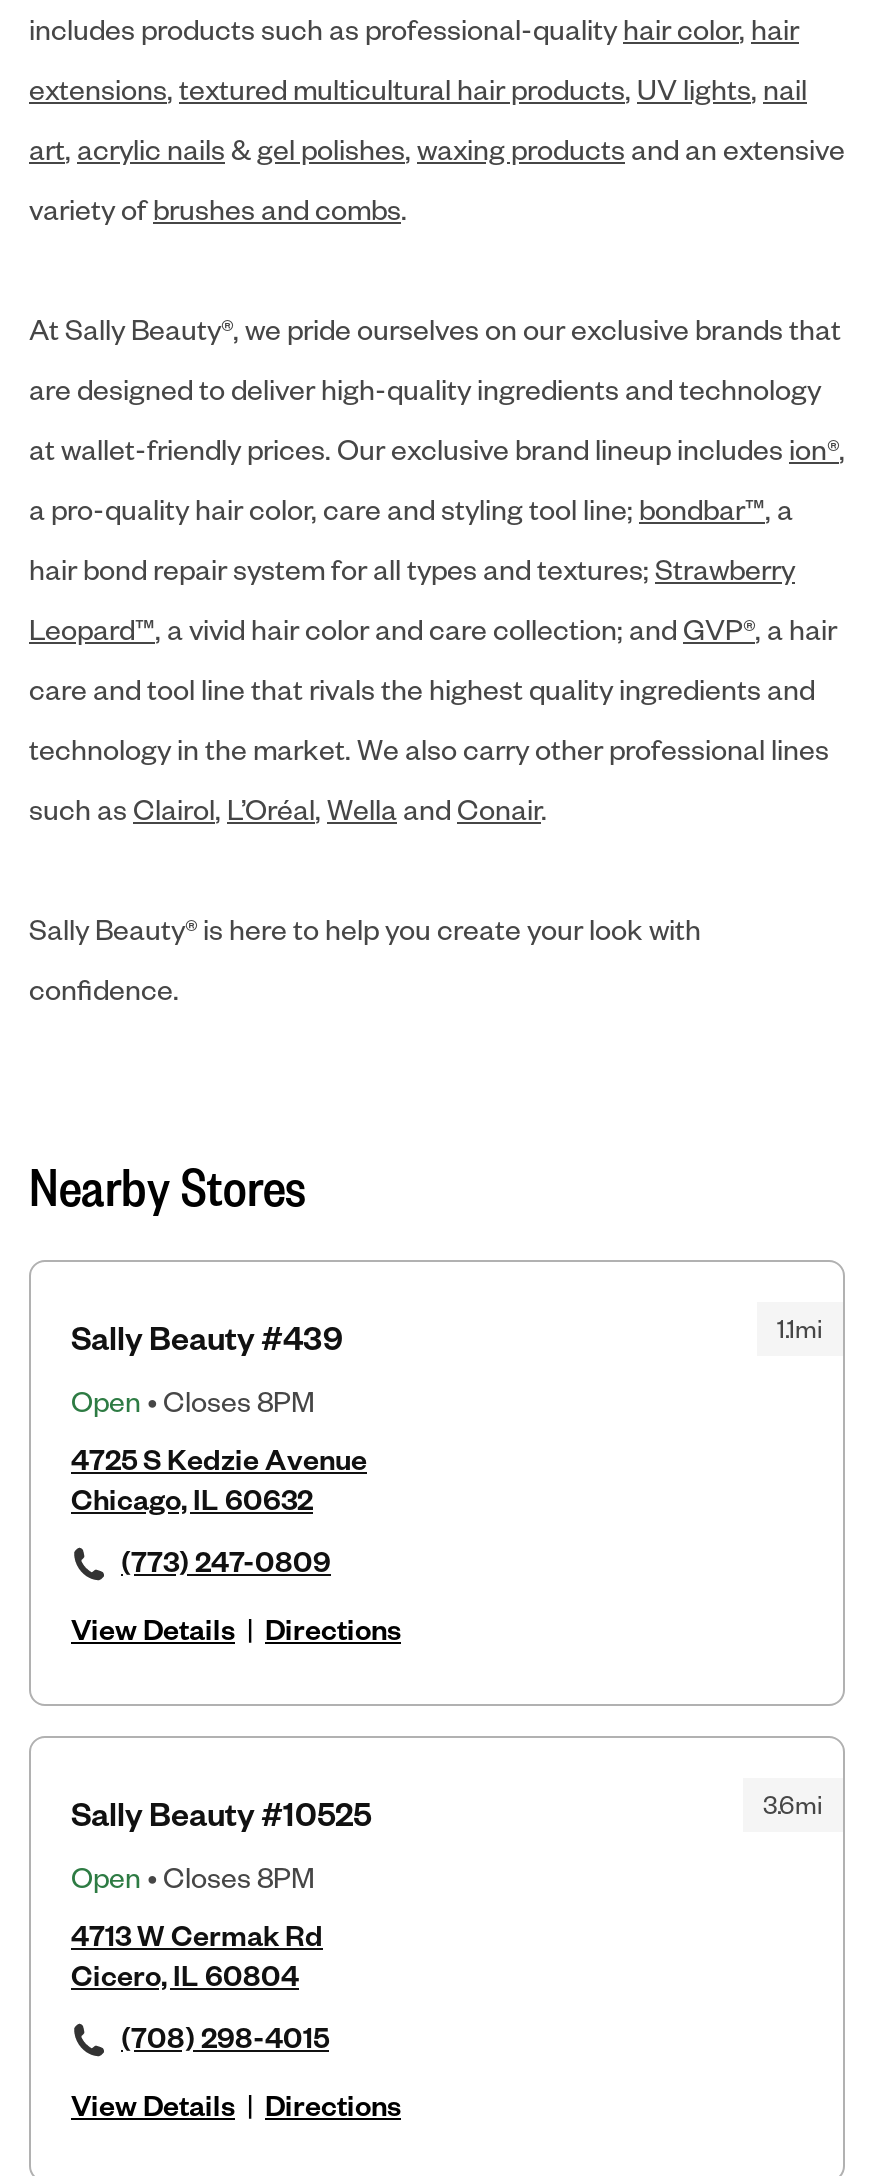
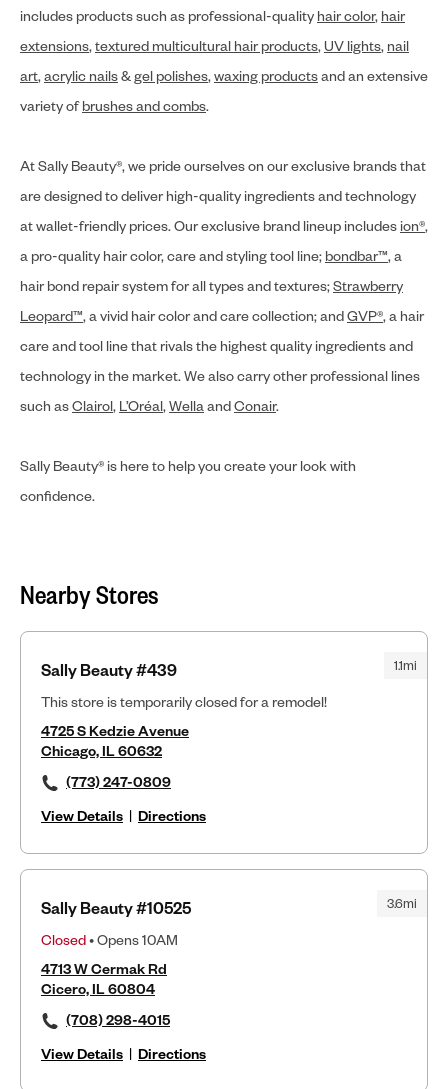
[71,1382,315,1420] Open • Closes 8PM -> [41,692,327,711] This store is temporarily closed for a remodel!
[71,1858,315,1896] Open • Closes 8PM -> [41,930,178,949] Closed • Opens 10AM

